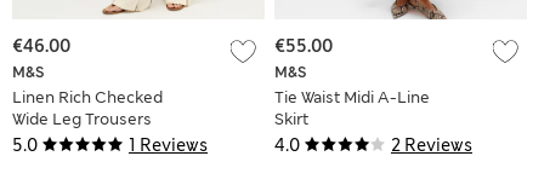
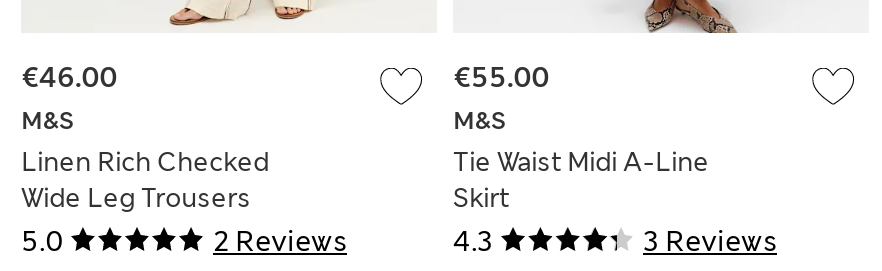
[129,134,208,156] 1 Reviews -> [213,222,347,258] 2 Reviews
[274,134,300,156] 4.0 -> [453,222,493,258] 4.3
[391,134,472,156] 2 Reviews -> [643,222,777,258] 3 Reviews

